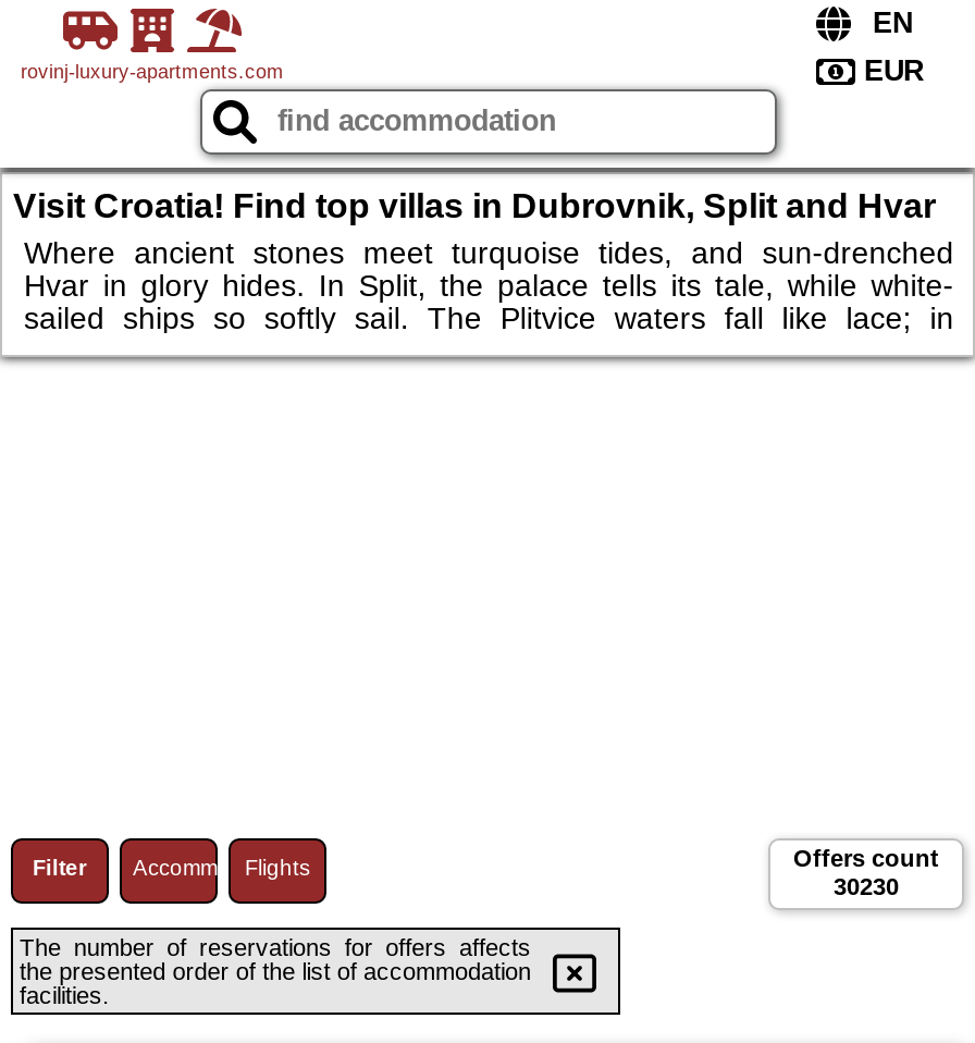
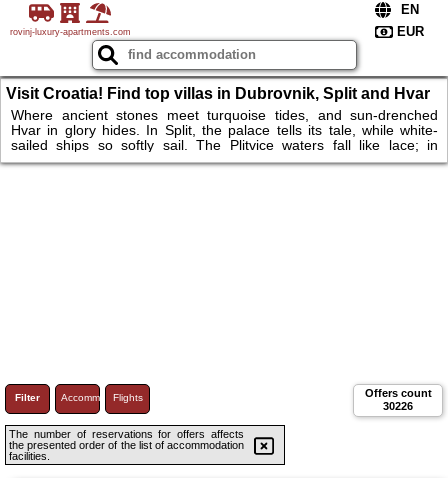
[834,873,899,899] 30230 -> [383,400,413,412] 30226

